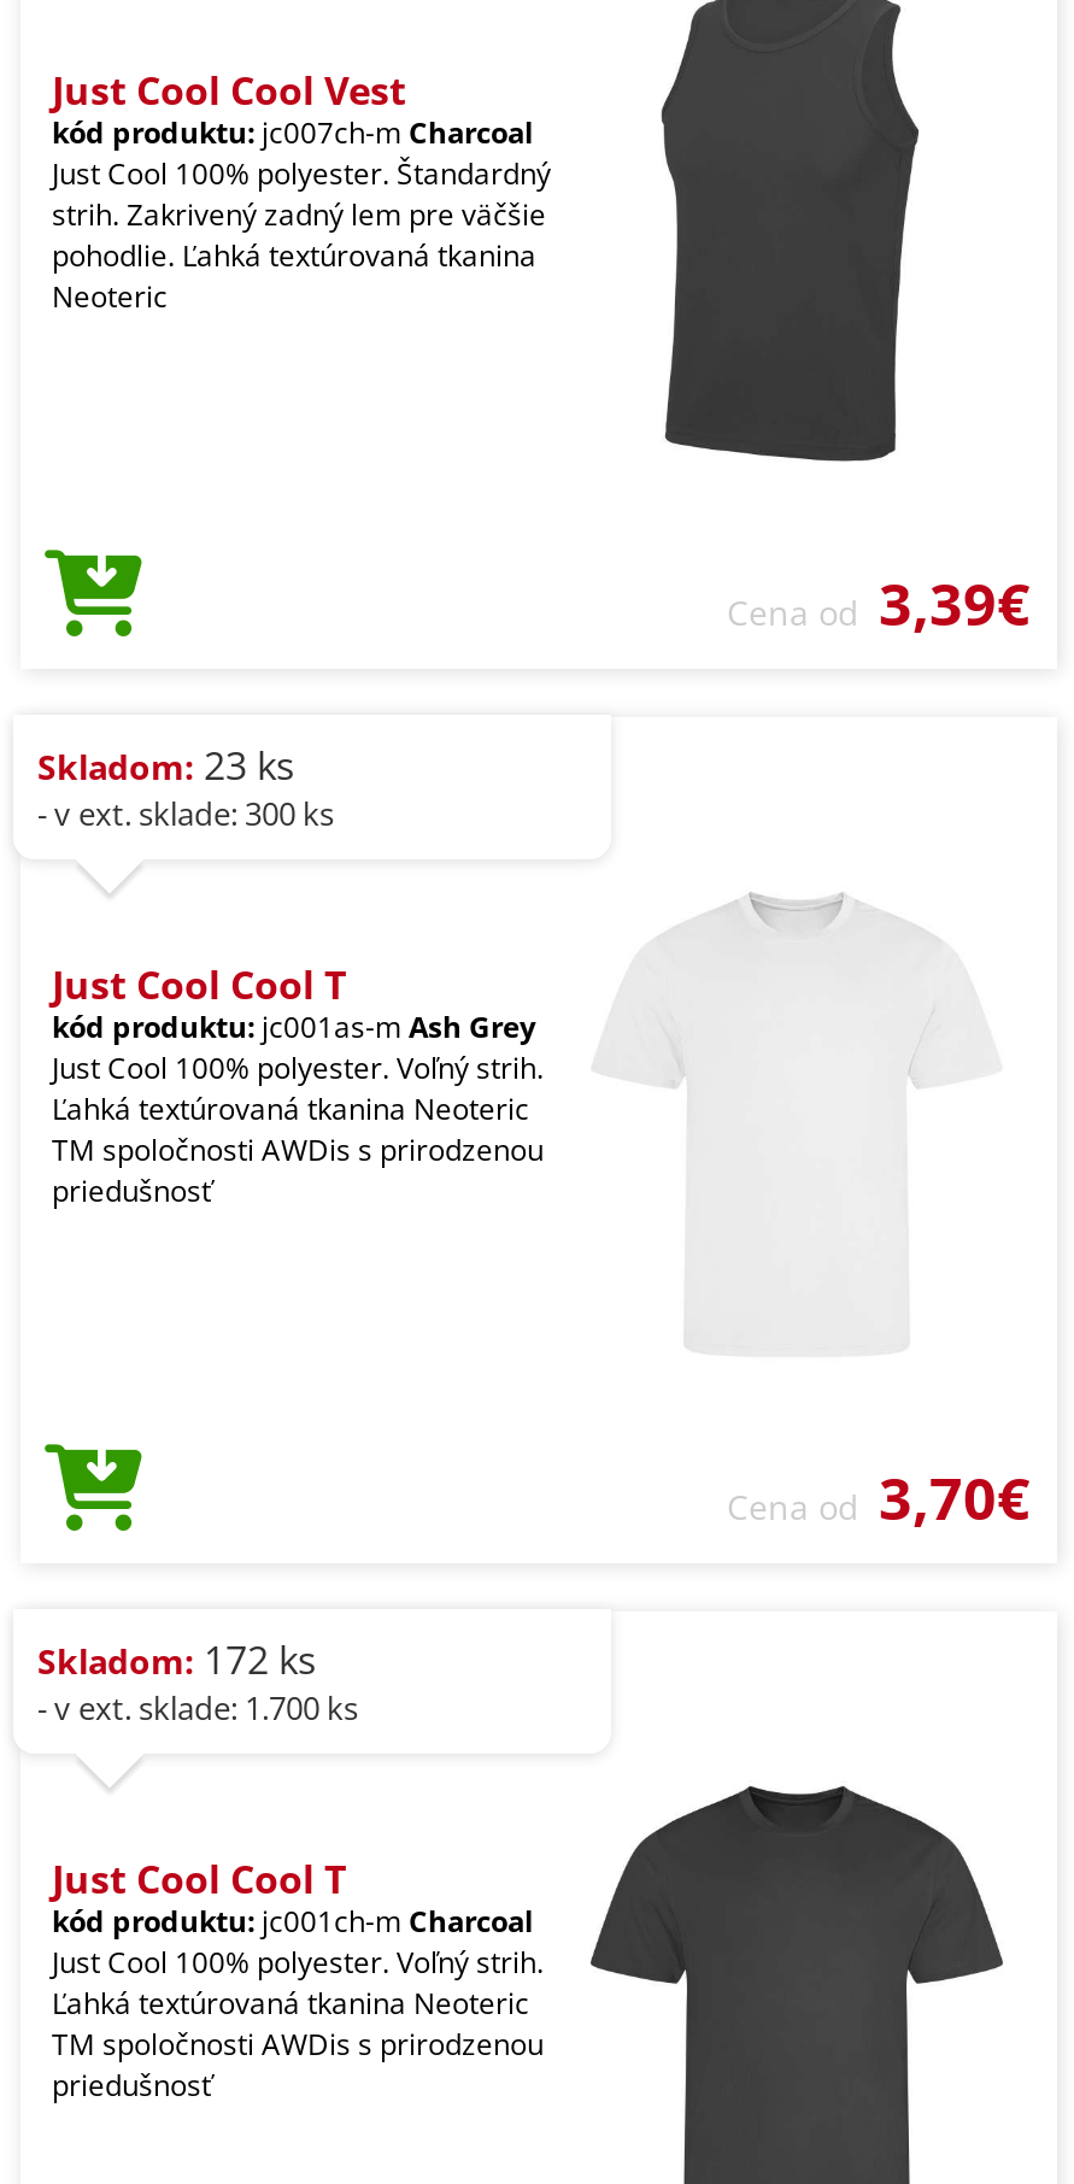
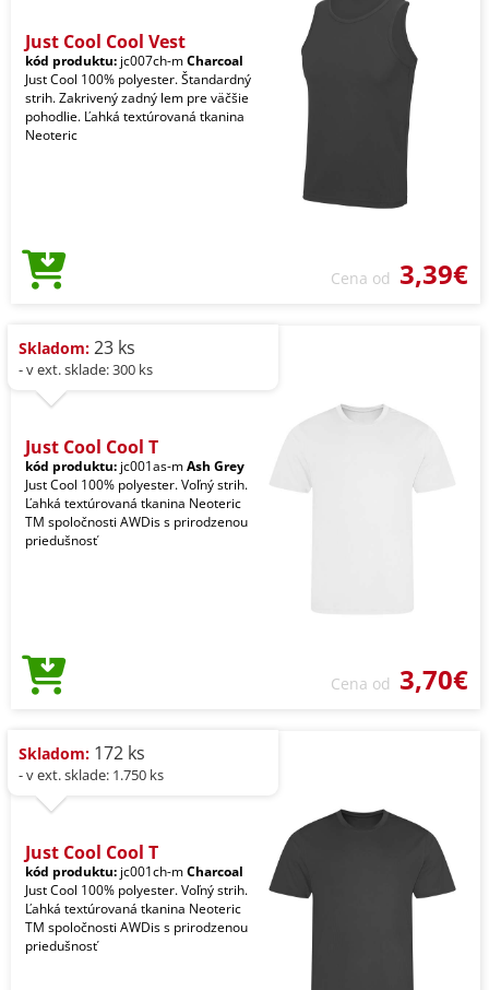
[37,1687,358,1731] - v ext. sklade: 1.700 ks -> [19,765,164,784] - v ext. sklade: 1.750 ks

